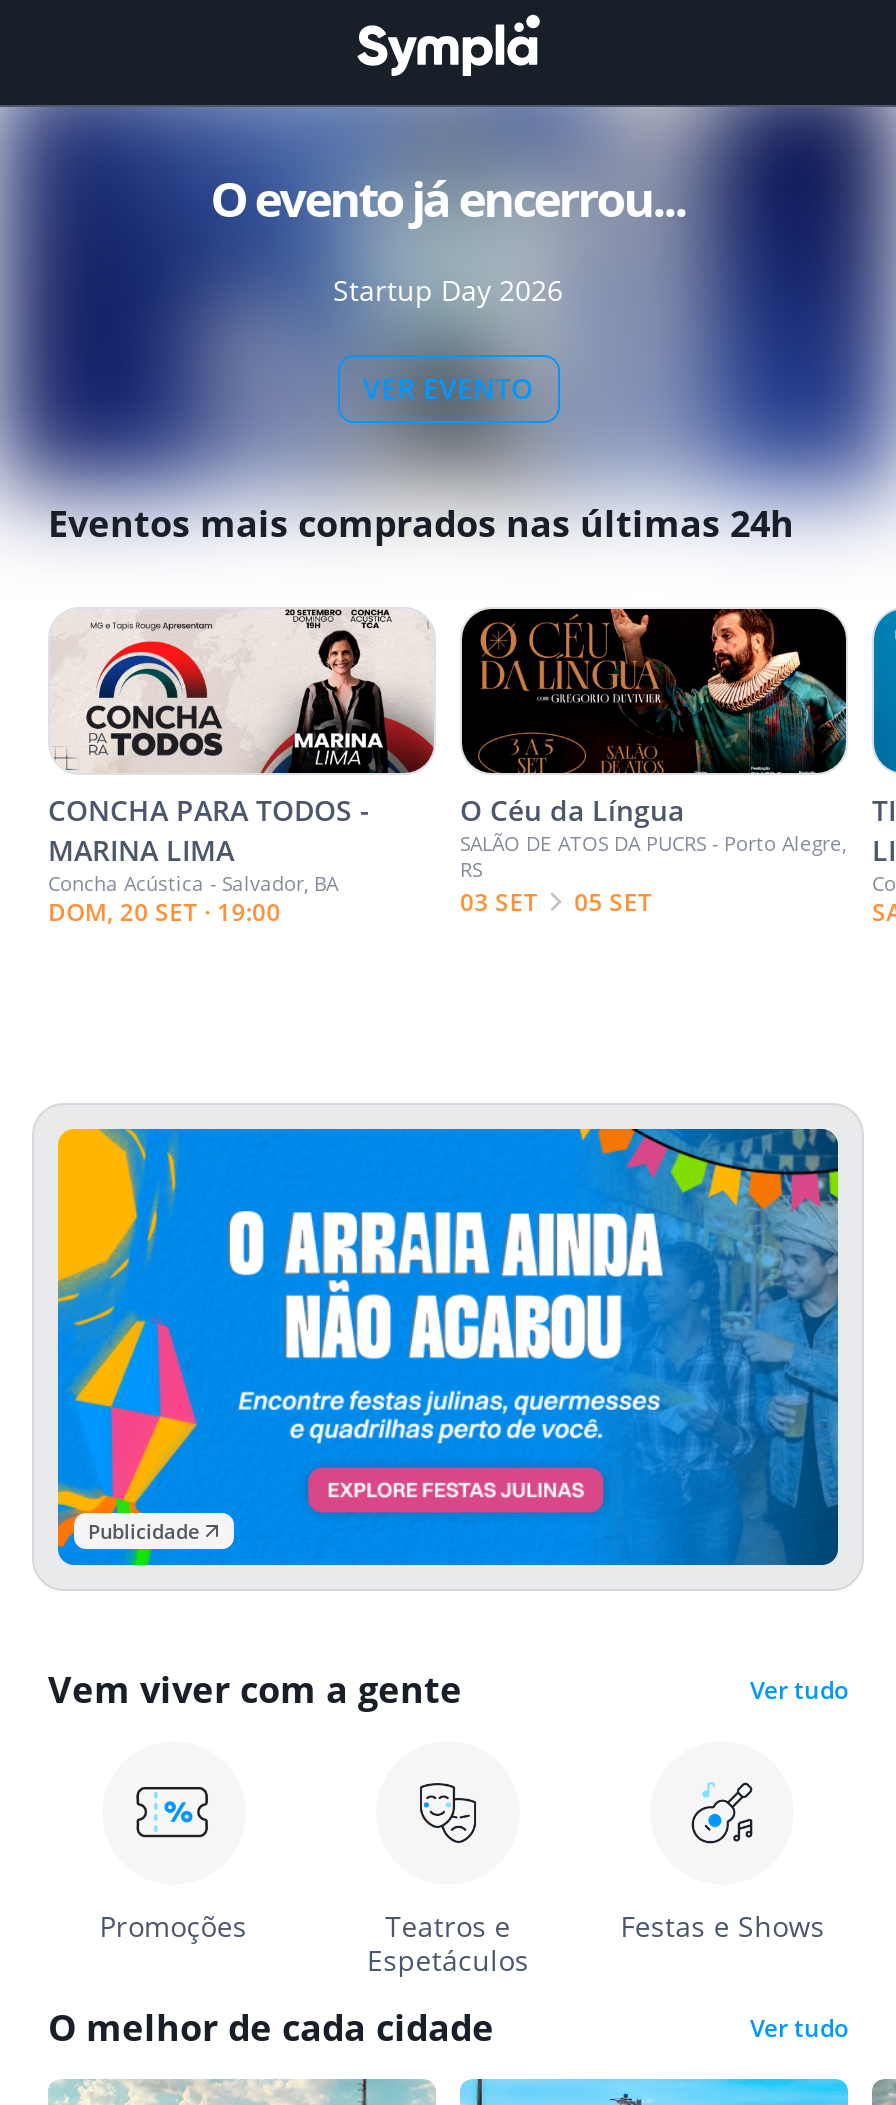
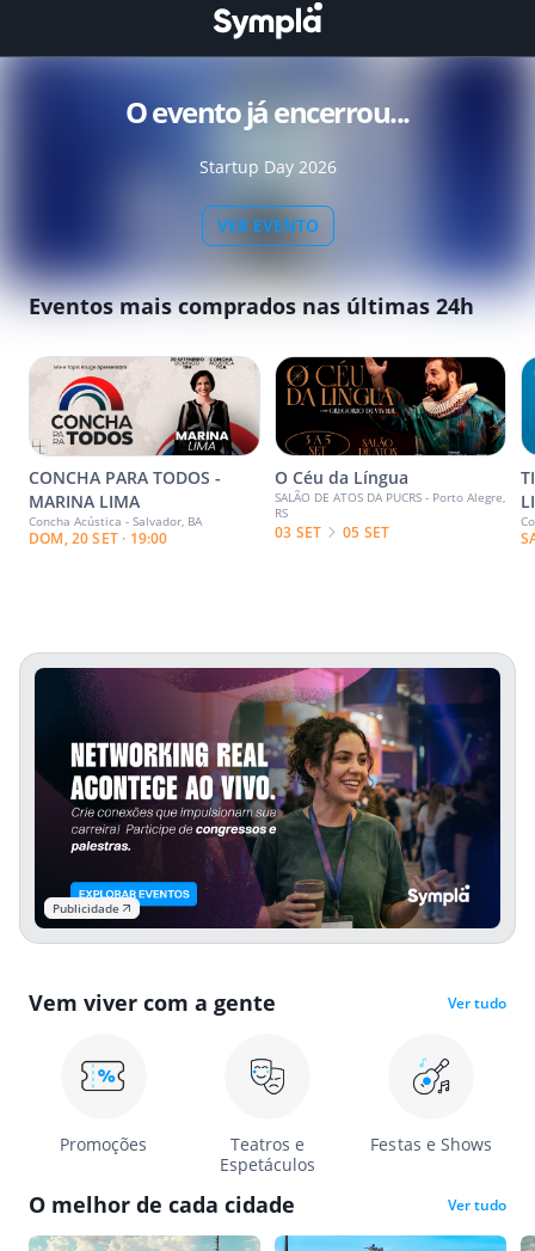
[56,1127,840,1567] [image] -> [33,667,502,930] [image]

